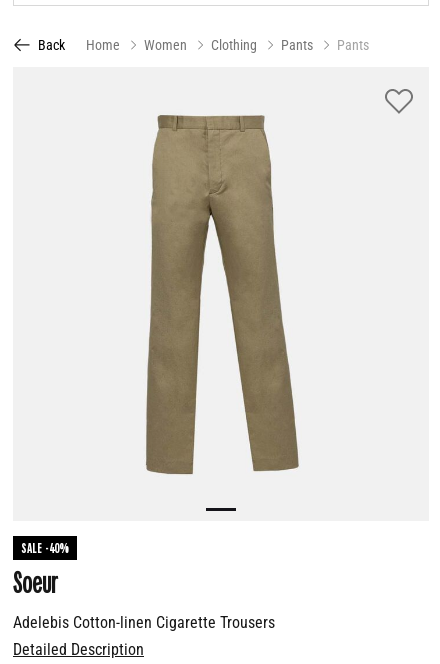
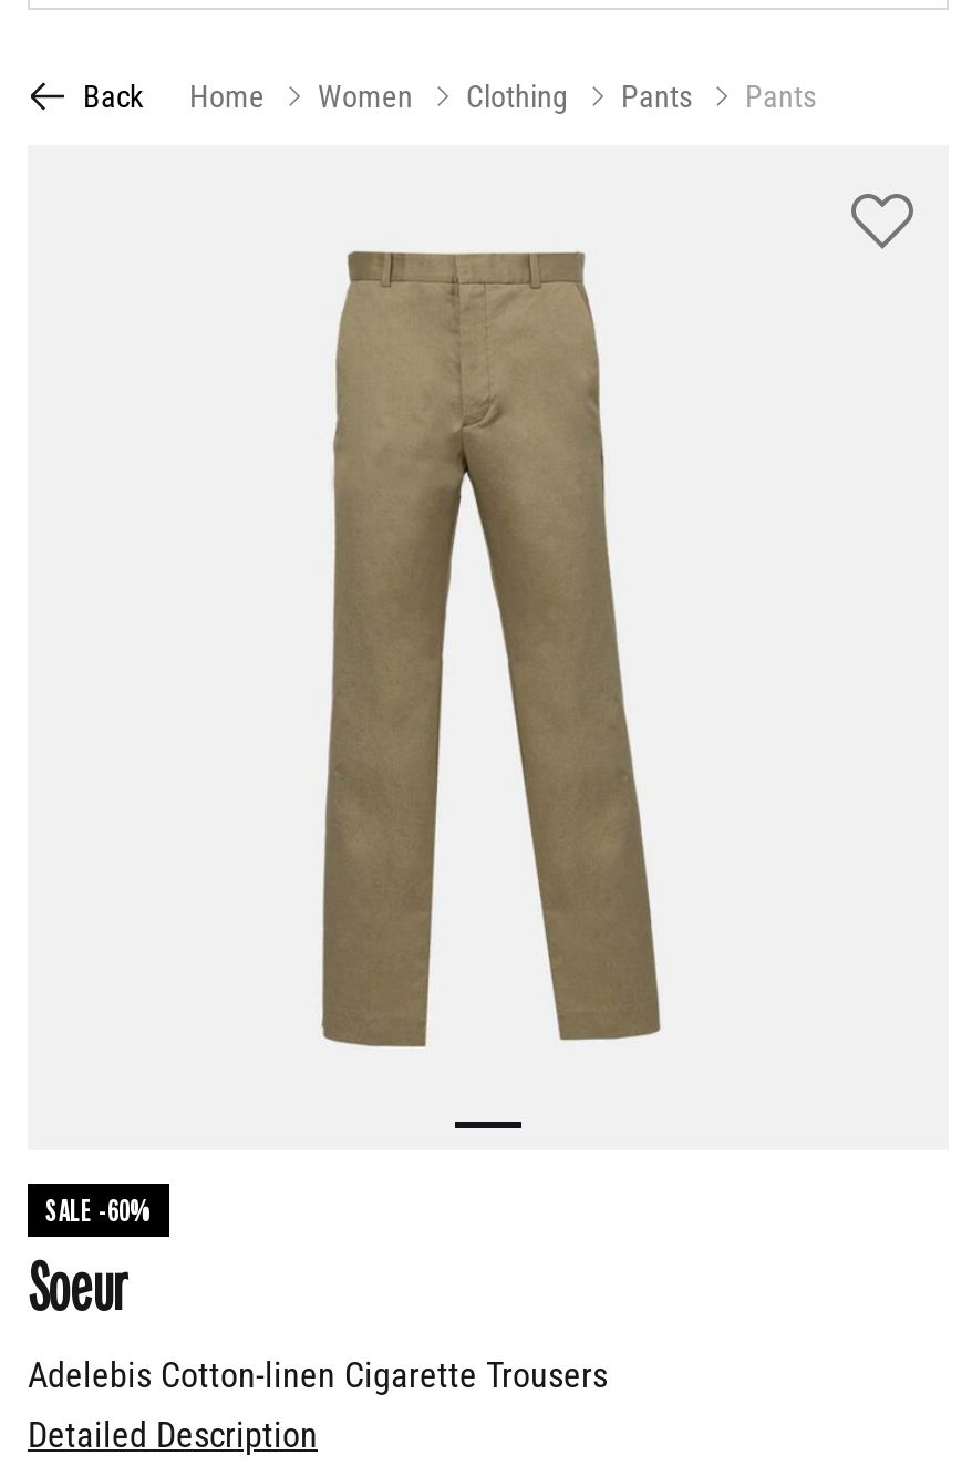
[21,539,69,556] SALE -40% -> [45,1190,152,1227] SALE -60%

